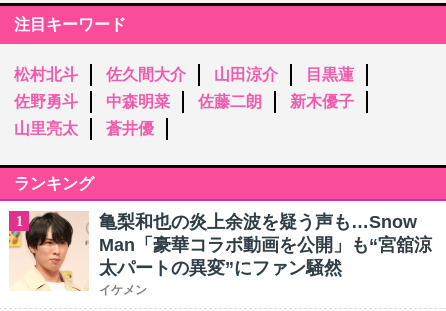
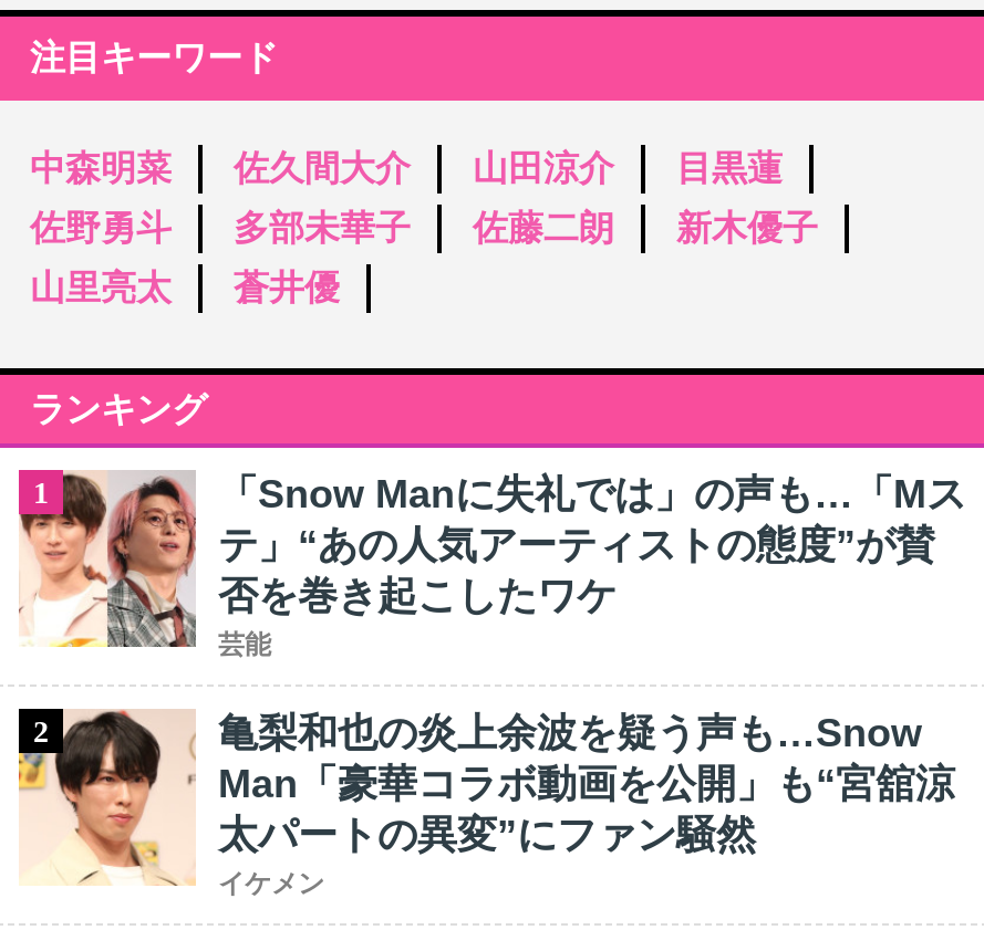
[14,66,78,83] 松村北斗 -> none
moved [106,93,170,110] -> [30,149,172,187]: 中森明菜
none -> [234,209,411,247] 多部未華子
none -> [19,472,966,748] [image] | 「Snow Manに失礼では」の声も…「Mス | テ」“あの人気アーティストの態度”が賛 | 否を巻き起こしたワケ | 芸能 | 2

